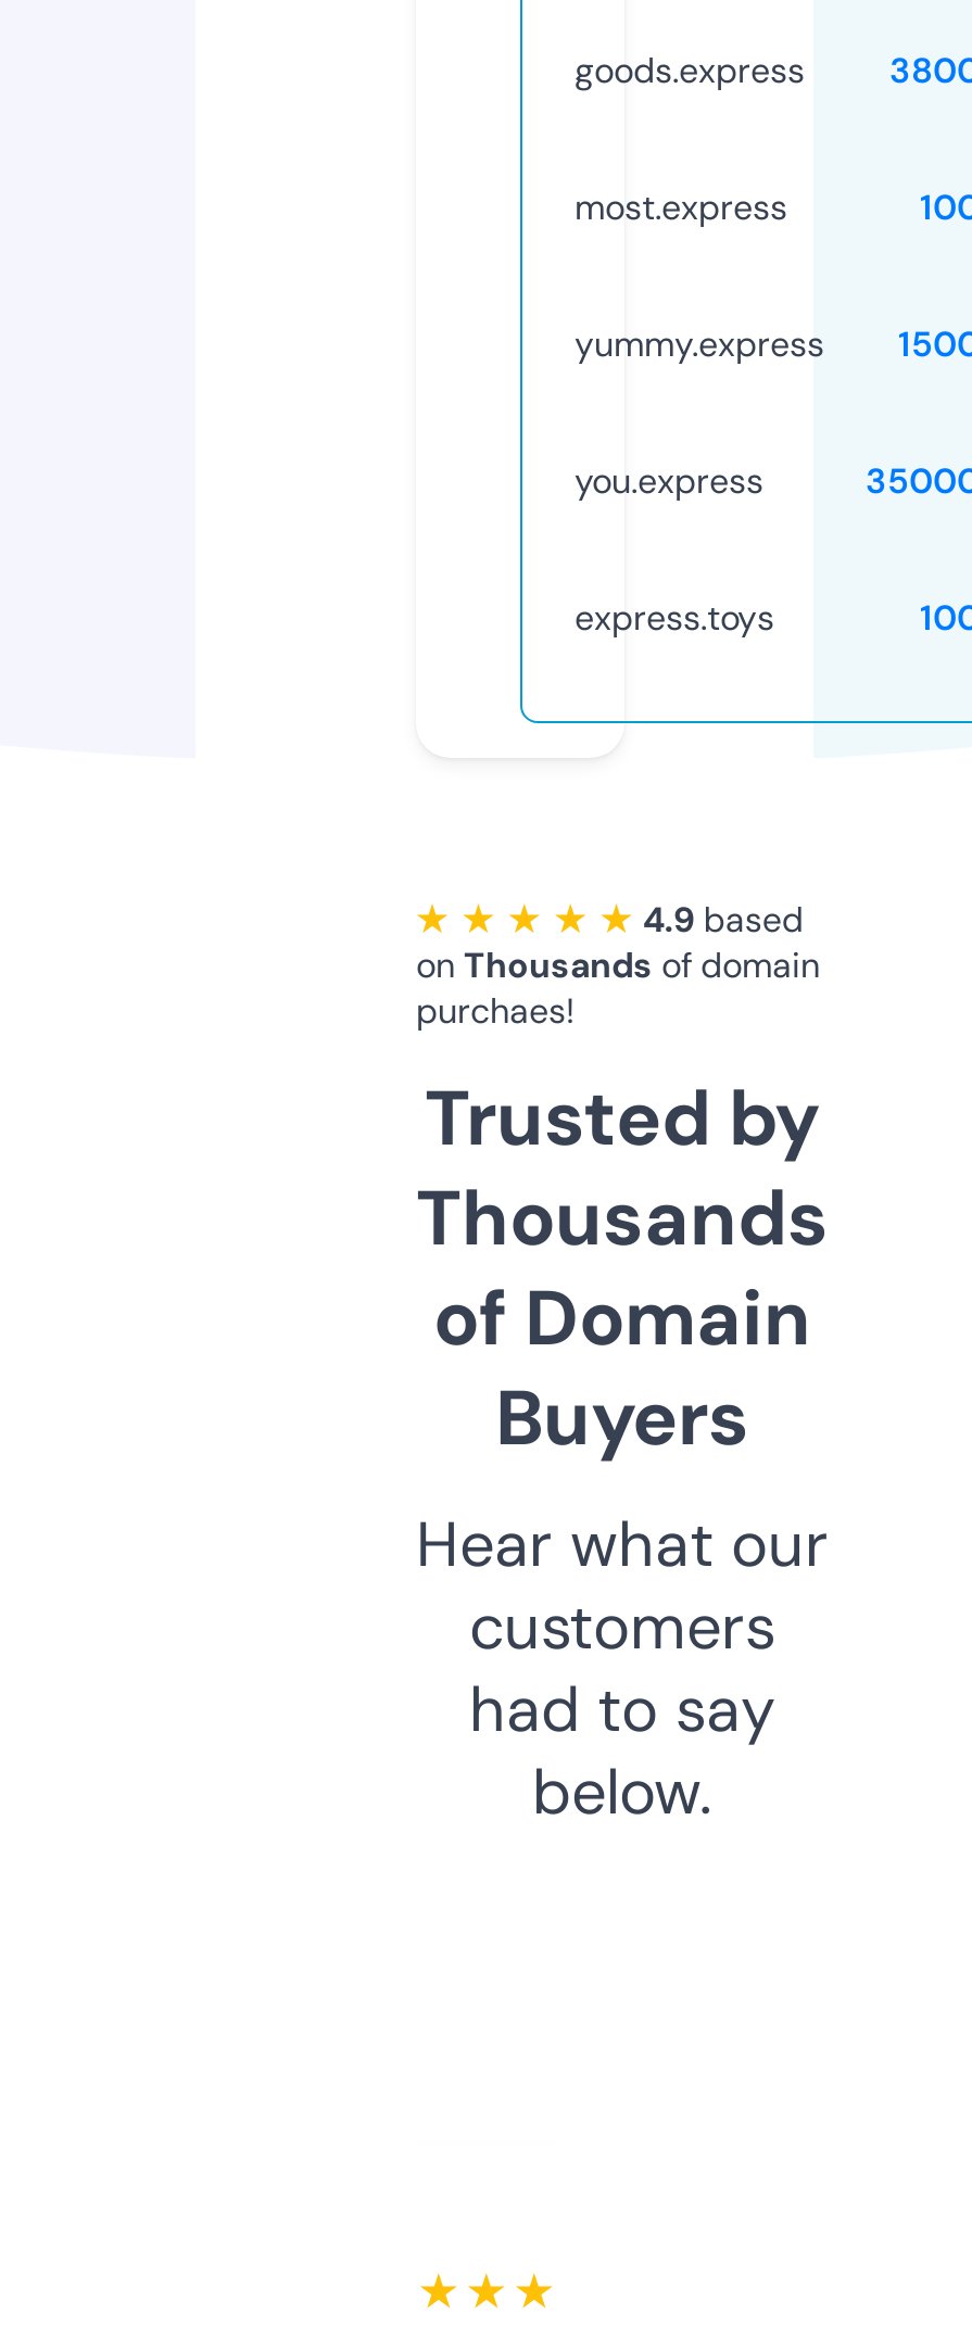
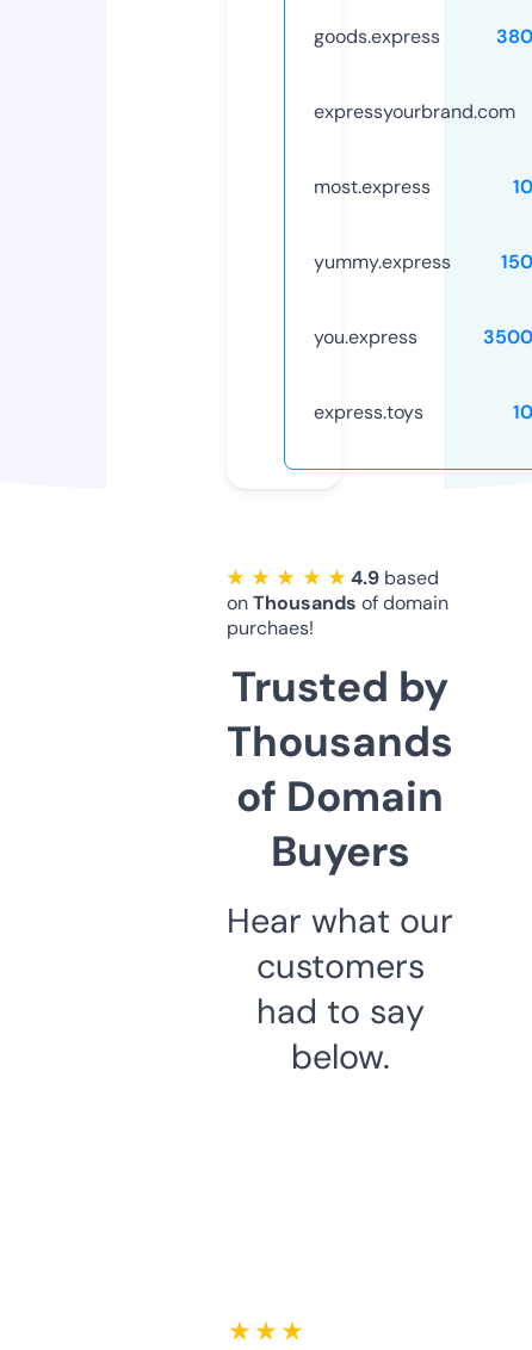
none -> [314,99,515,124] expressyourbrand.com

